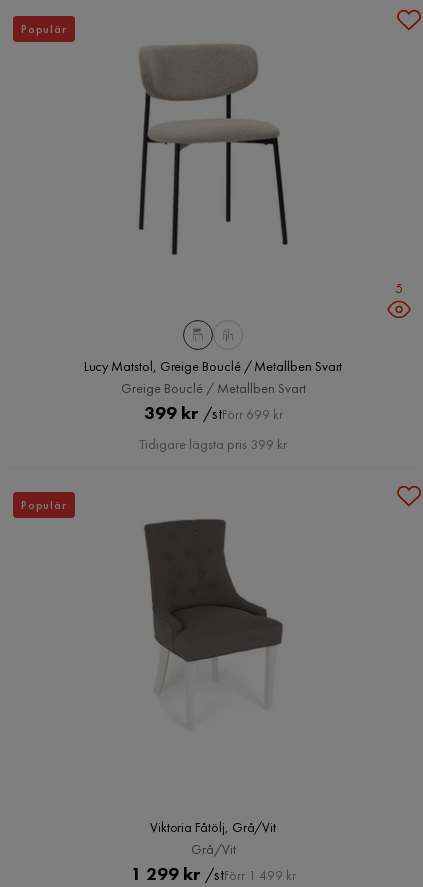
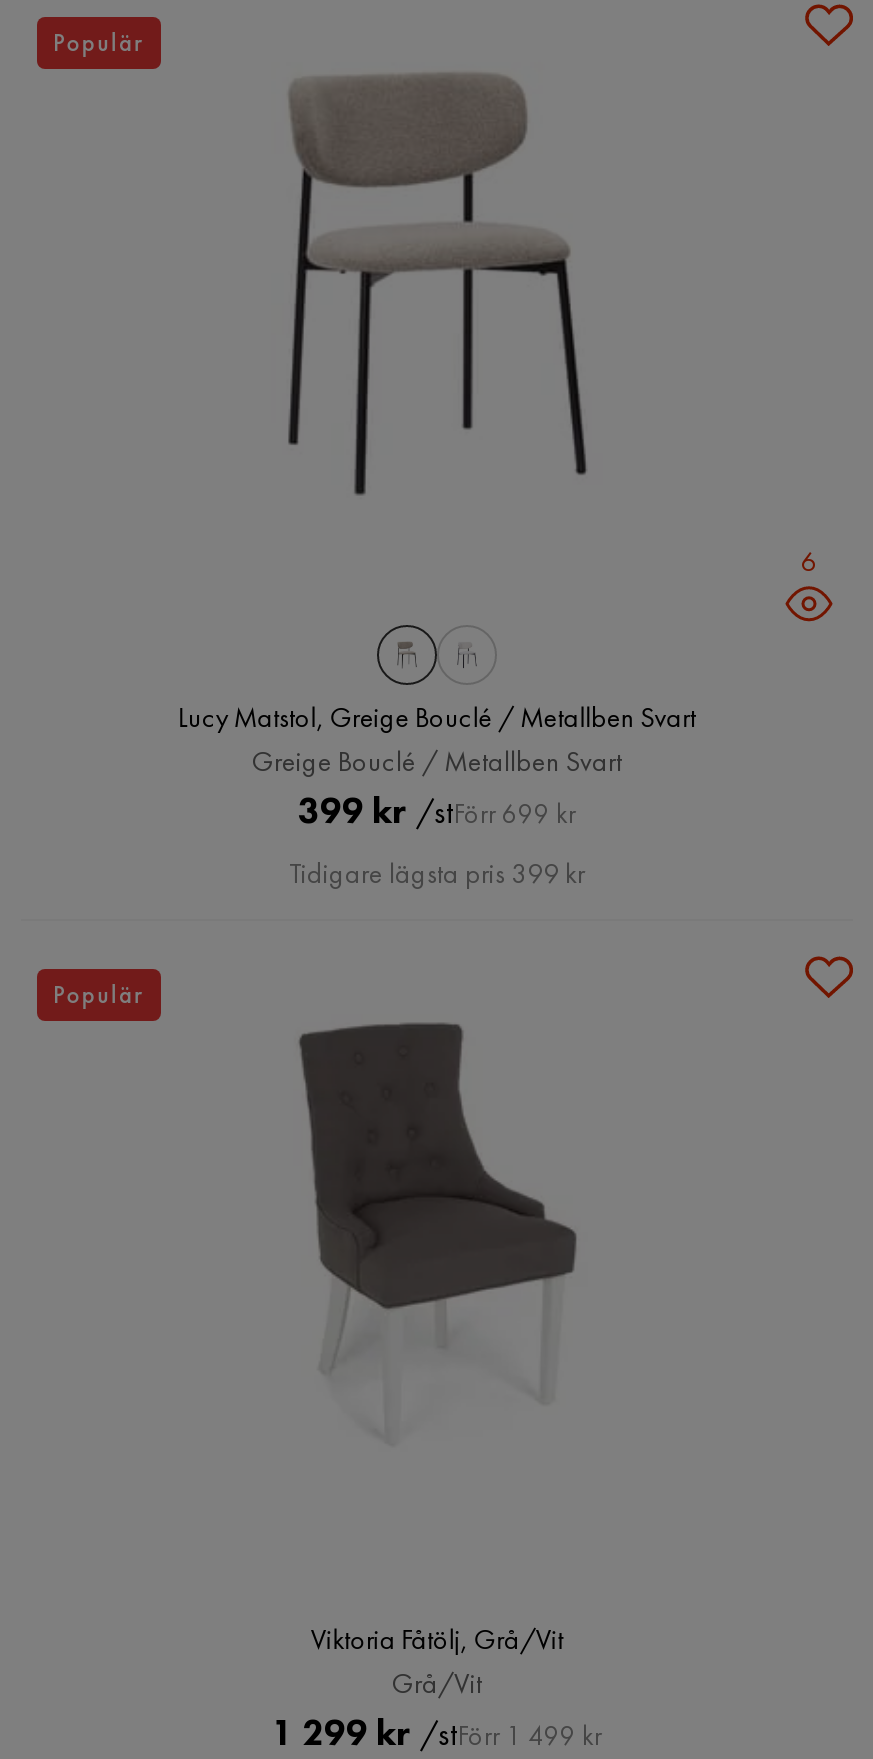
[394,279,402,297] 5 -> [800,543,816,579] 6

